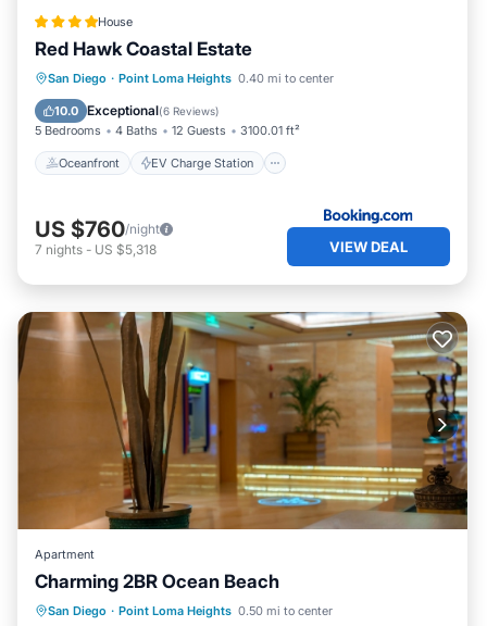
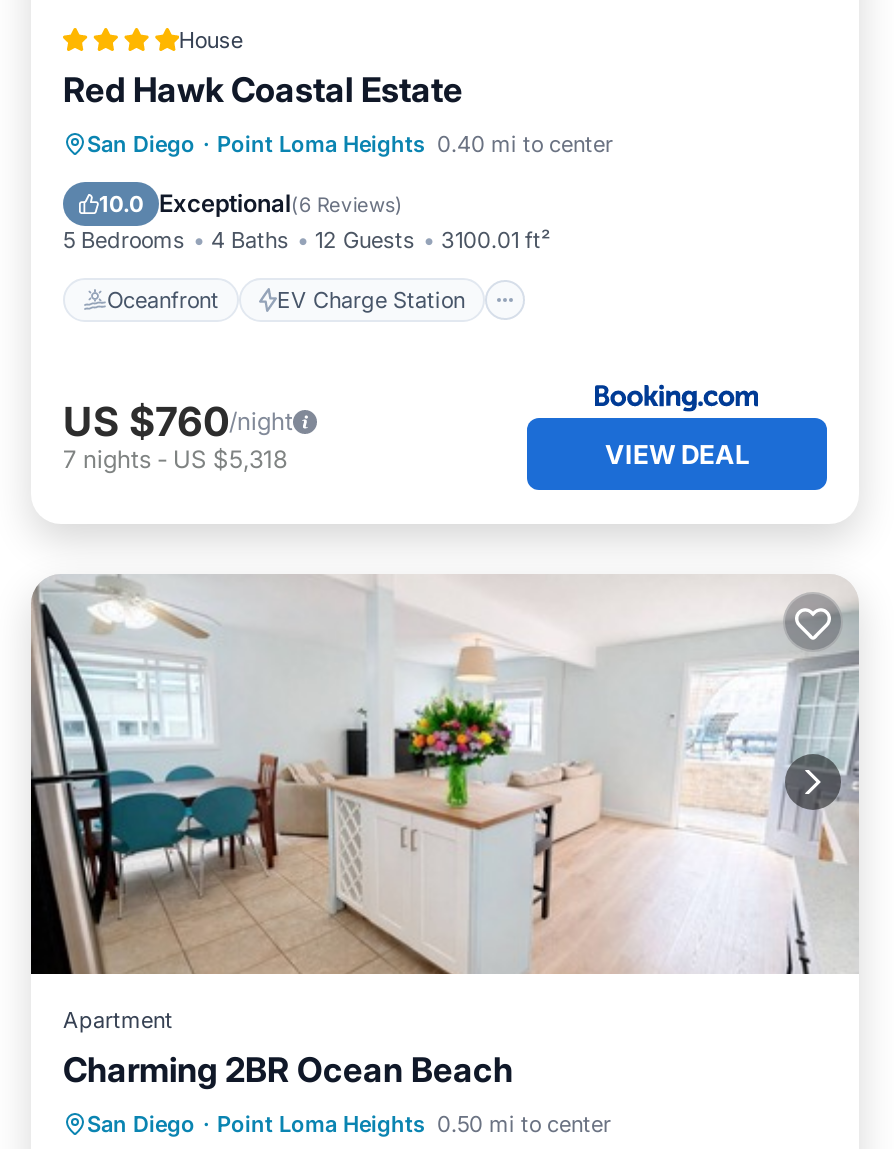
[17,311,469,530] [image] -> [29,574,859,976] [image]

